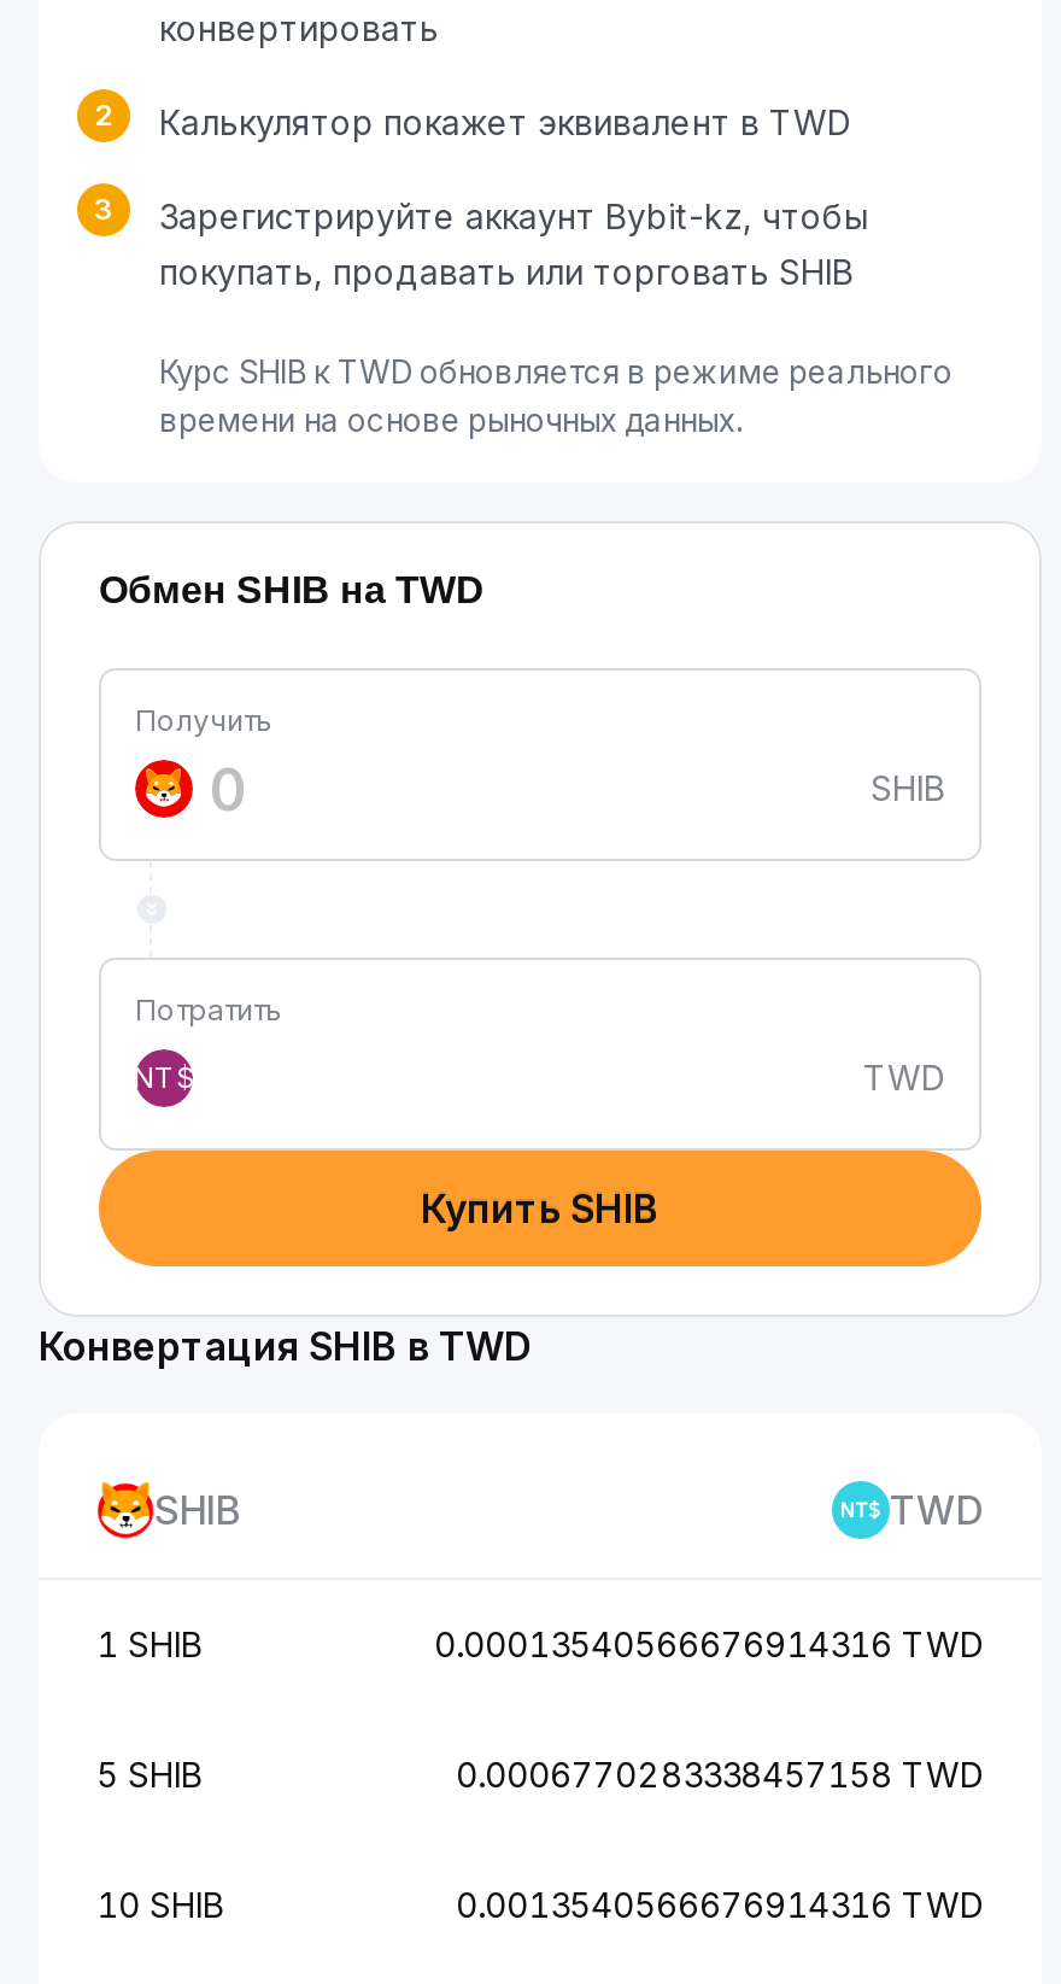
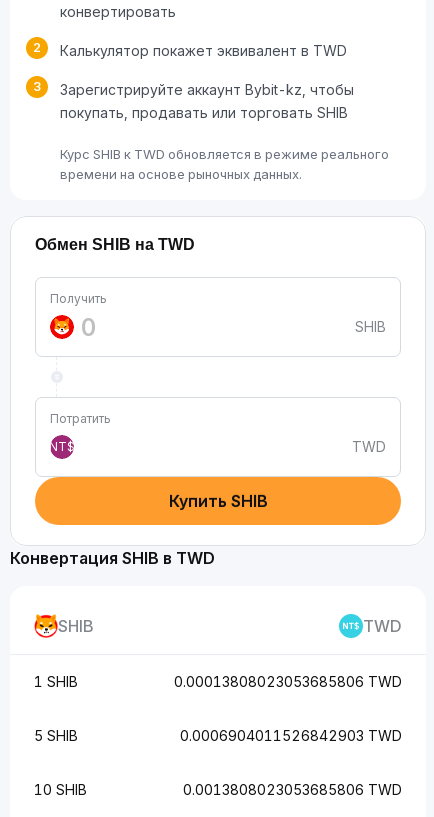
[434,1623,984,1664] 0.00013540566676914316 TWD -> [174,673,402,690] 0.00013808023053685806 TWD
[456,1754,984,1795] 0.0006770283338457158 TWD -> [180,727,402,744] 0.0006904011526842903 TWD
[456,1884,984,1925] 0.0013540566676914316 TWD -> [183,781,402,798] 0.0013808023053685806 TWD

